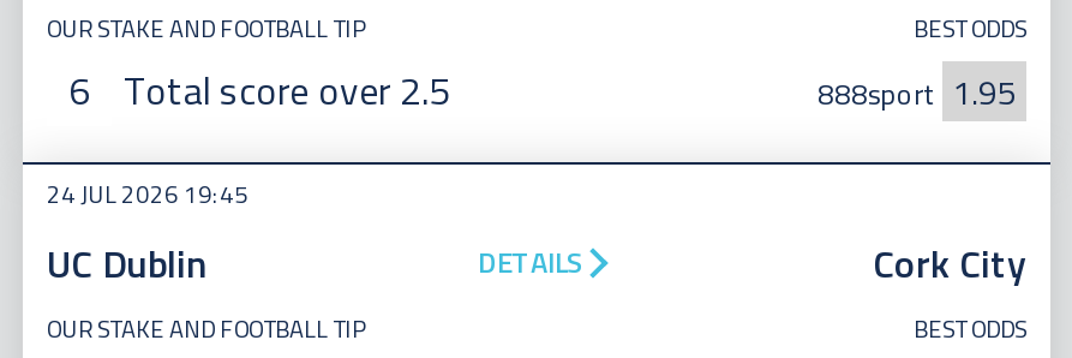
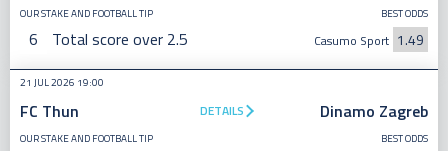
[818,66,1017,117] 888sport 1.95 -> [314,29,424,50] Casumo Sport 1.49
[47,177,248,292] 24 JUL 2026 19:45 | UC Dublin -> [20,75,104,123] 21 JUL 2026 19:00 | FC Thun
[873,234,1026,292] Cork City -> [320,99,428,123] Dinamo Zagreb

